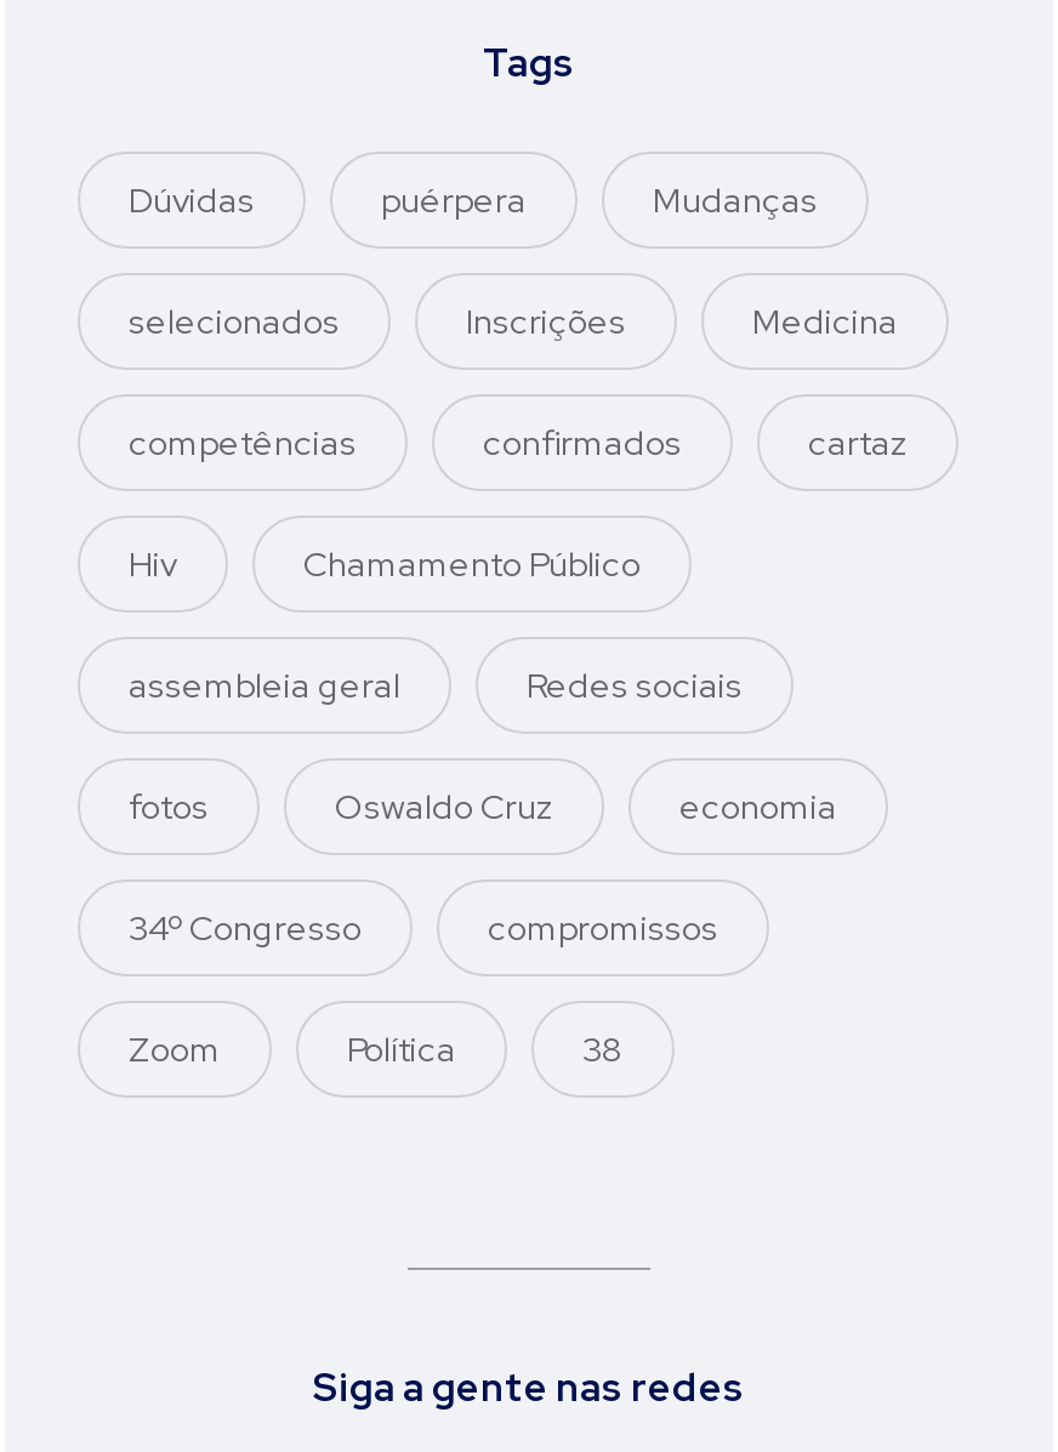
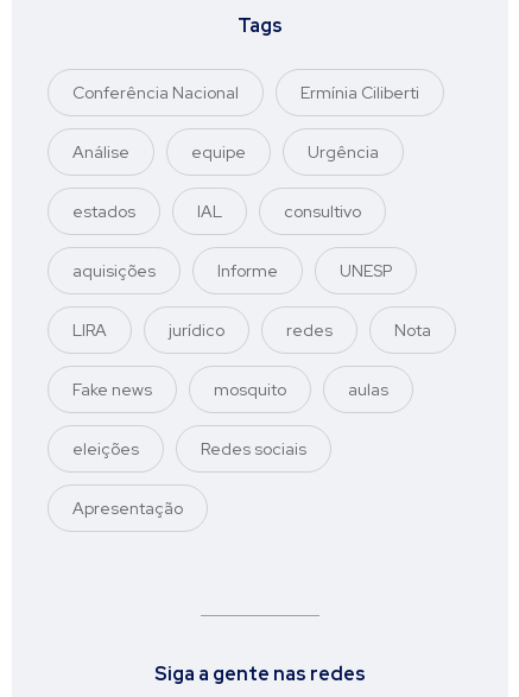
[129,178,908,707] Dúvidas | puérpera | Mudanças | selecionados | Inscrições | Medicina | competências | confirmados | cartaz | Hiv | Chamamento Público | assembleia geral -> [72,82,431,460] Conferência Nacional | Ermínia Ciliberti | Análise | equipe | Urgência | estados | IAL | consultivo | aquisições | Informe | UNESP | LIRA | jurídico | redes | Nota | Fake news | mosquito | aulas | eleições
moved [527,664,743,707] -> [201,438,306,460]: Redes sociais
[129,785,837,1071] fotos | Oswaldo Cruz | economia | 34º Congresso | compromissos | Zoom | Política | 38 -> [72,498,183,519] Apresentação

